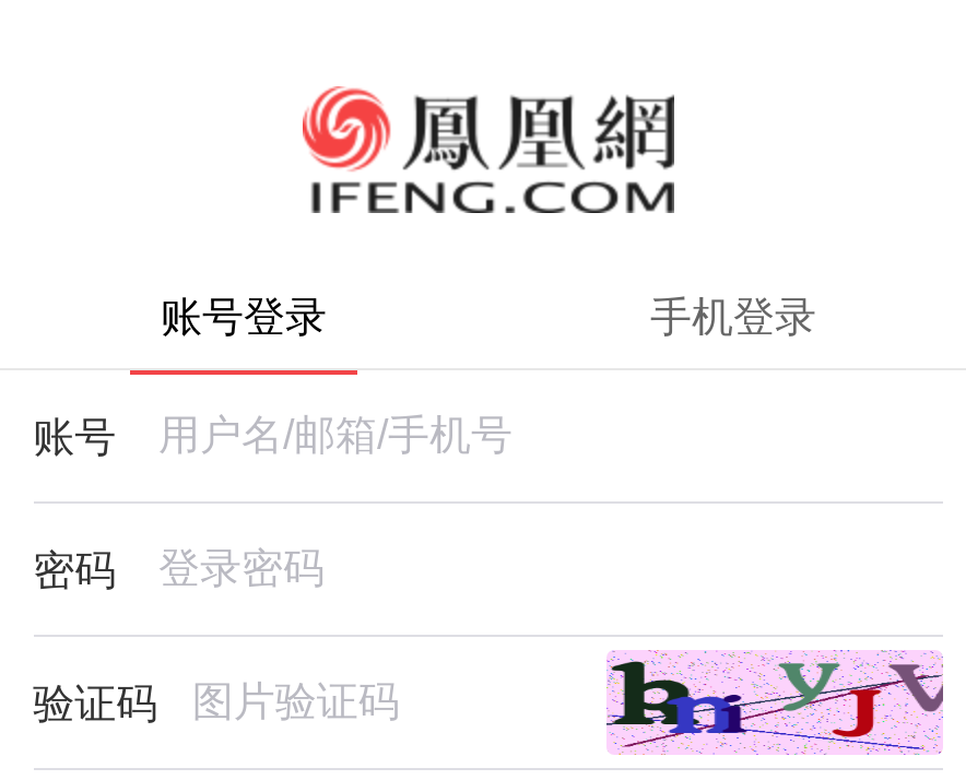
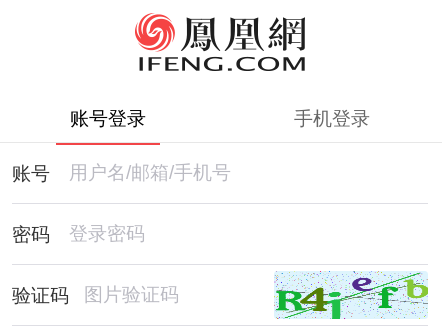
[606,650,945,755] [image] -> [274,270,429,320] [image]

